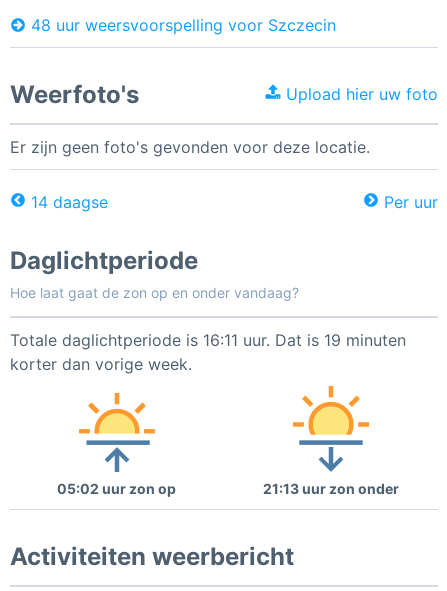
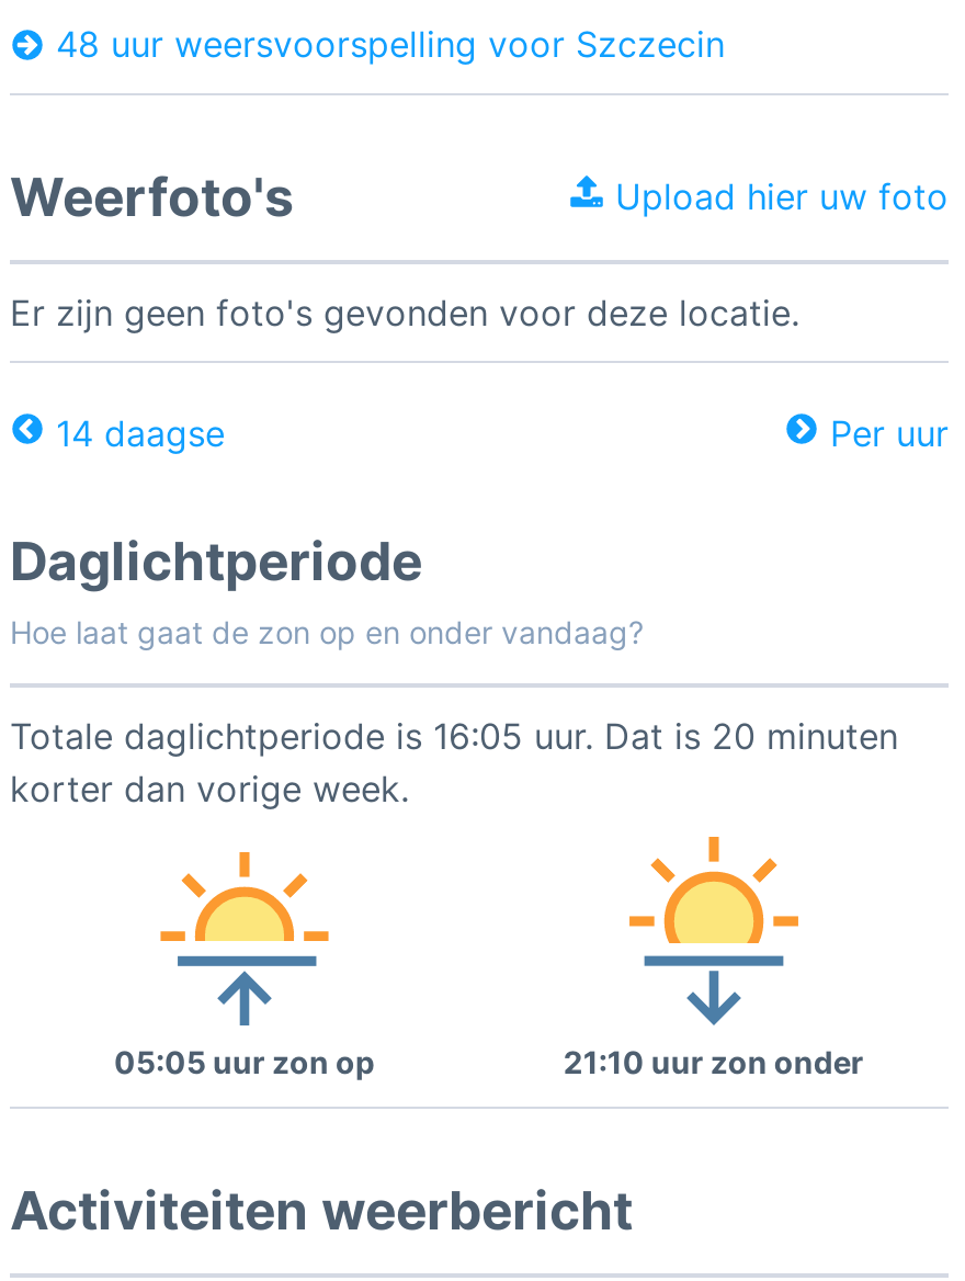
[10,330,406,350] Totale daglichtperiode is 16:11 uur. Dat is 19 minuten -> [10,714,898,758] Totale daglichtperiode is 16:05 uur. Dat is 20 minuten
[57,480,176,497] 05:02 uur zon op -> [114,1043,375,1080] 05:05 uur zon op
[263,480,399,497] 21:13 uur zon onder -> [563,1043,864,1080] 21:10 uur zon onder

